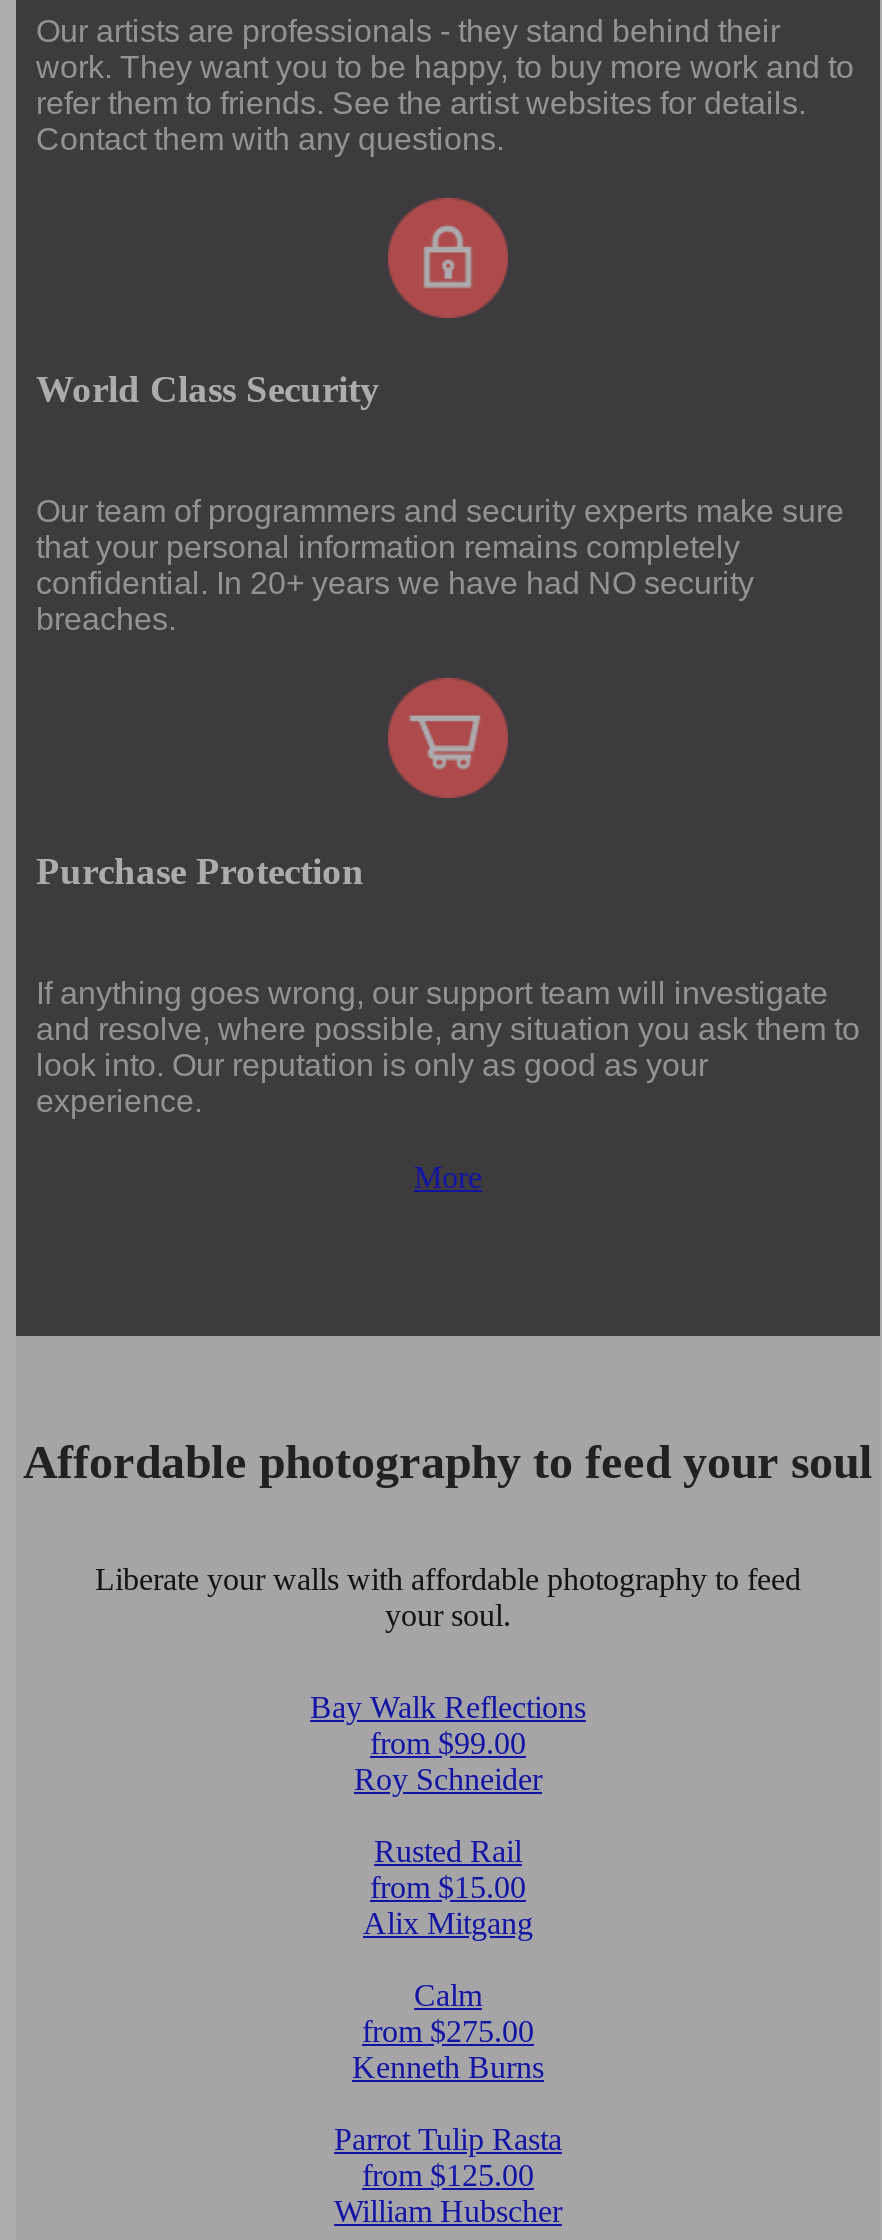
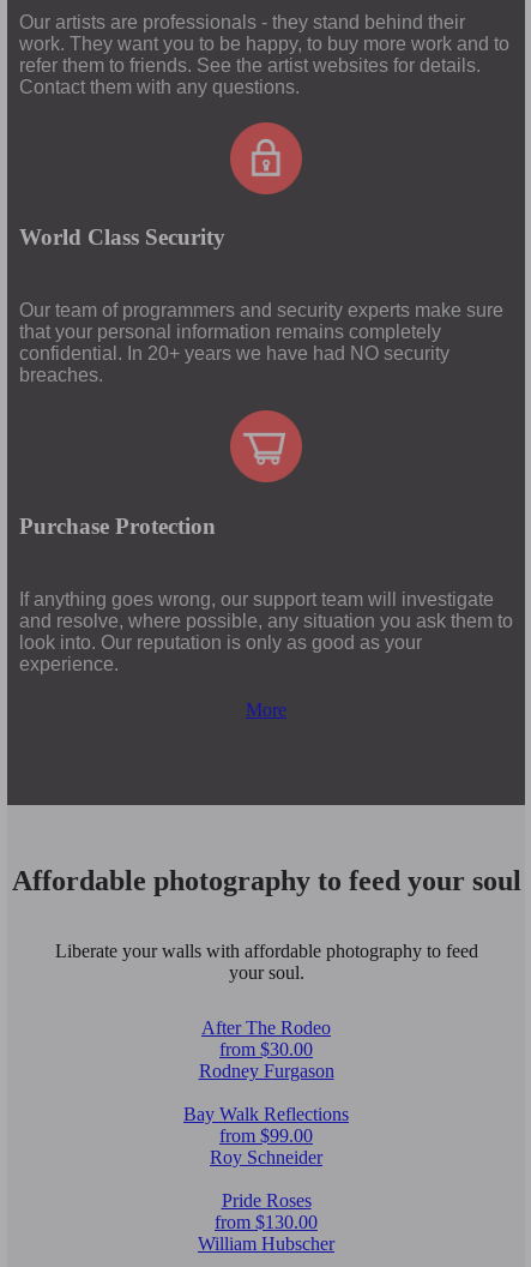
none -> [198,1017,334,1081] After The Rodeo | from $30.00 | Rodney Furgason
moved [310,1690,586,1796] -> [183,1104,349,1167]: Bay Walk Reflections | from $99.00 | Roy Schneider
[334,1834,562,2192] Rusted Rail | from $15.00 | Alix Mitgang | Calm | from $275.00 | Kenneth Burns | Parrot Tulip Rasta | from $125.00 -> [215,1190,318,1232] Pride Roses | from $130.00

